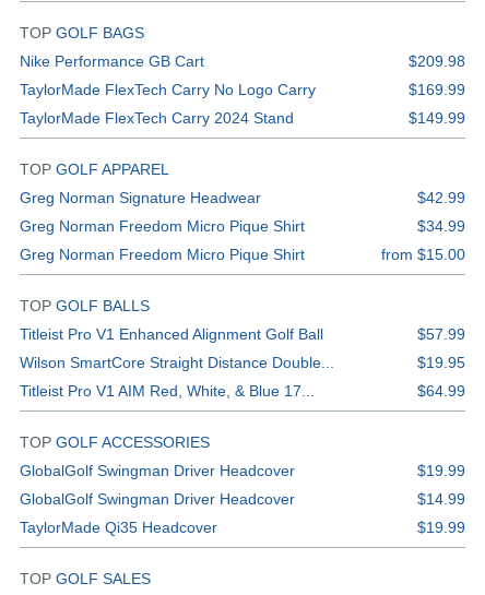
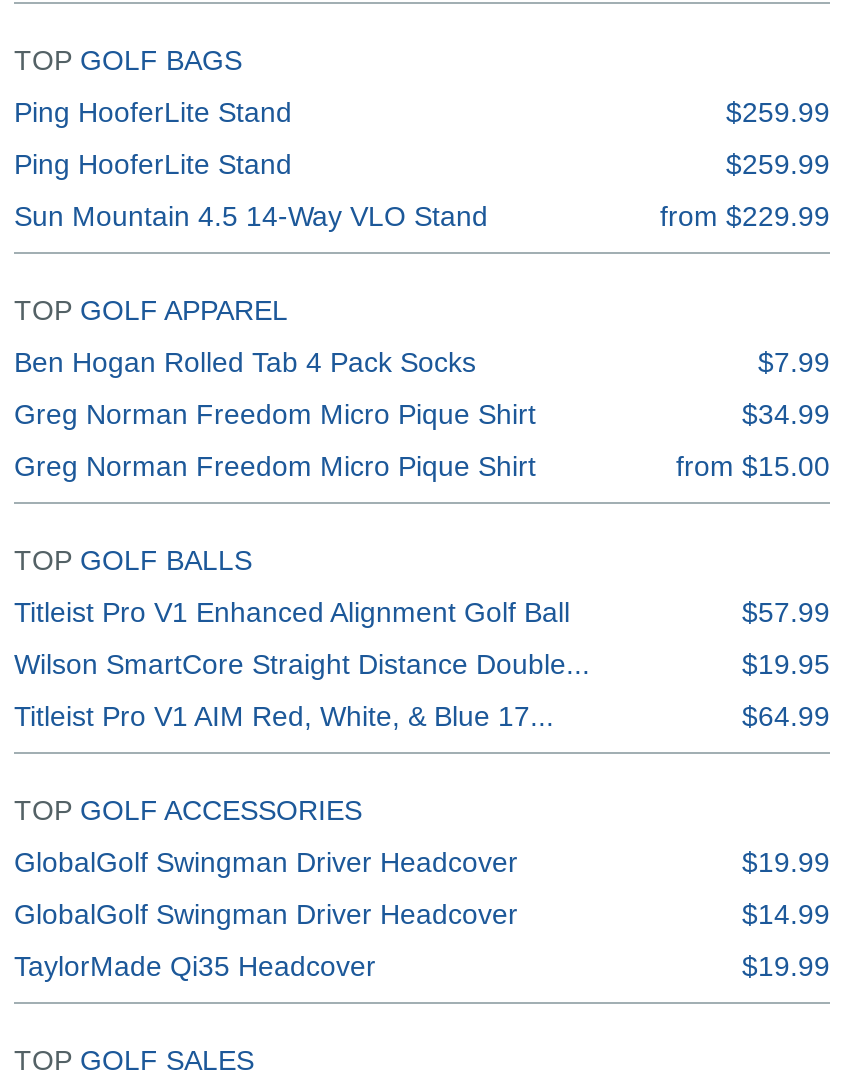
[20,52,465,70] Nike Performance GB Cart | $209.98 -> [14,96,830,128] Ping HooferLite Stand | $259.99
[20,81,465,98] TaylorMade FlexTech Carry No Logo Carry | $169.99 -> [14,148,830,180] Ping HooferLite Stand | $259.99
[20,109,465,127] TaylorMade FlexTech Carry 2024 Stand | $149.99 -> [14,200,830,232] Sun Mountain 4.5 14-Way VLO Stand | from $229.99
[20,189,465,206] Greg Norman Signature Headwear | $42.99 -> [14,346,830,378] Ben Hogan Rolled Tab 4 Pack Socks | $7.99

